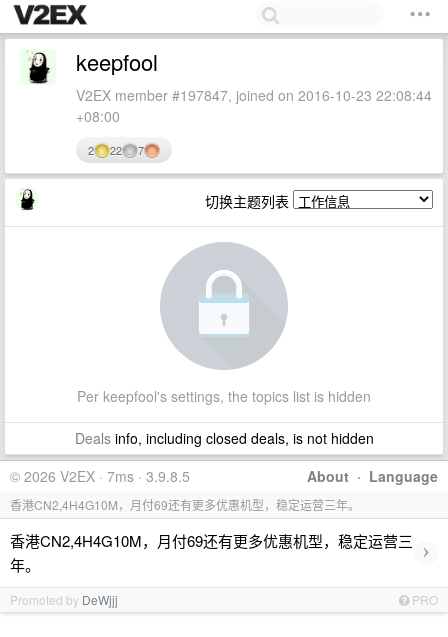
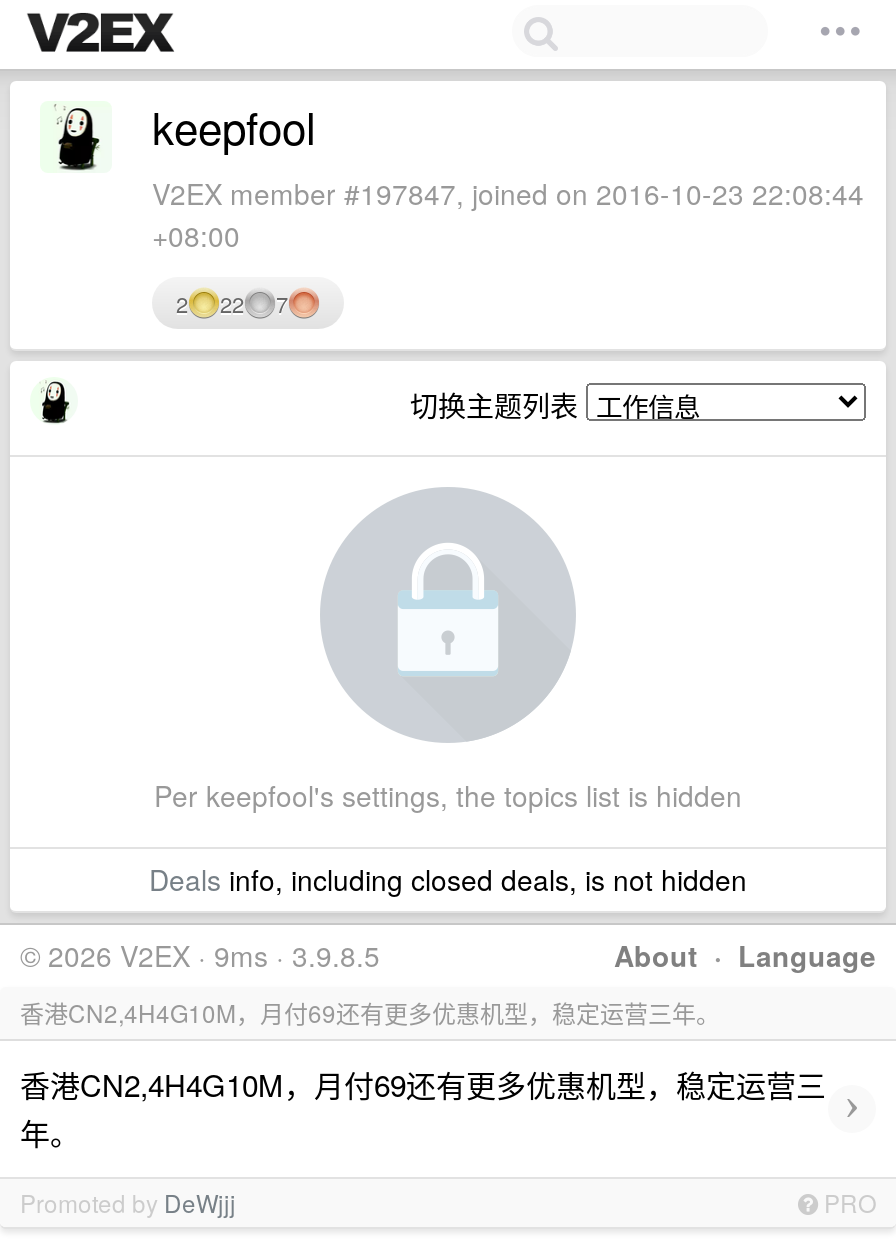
[10,465,190,485] © 2026 V2EX · 7ms · 3.9.8.5 -> [20,934,380,974] © 2026 V2EX · 9ms · 3.9.8.5

